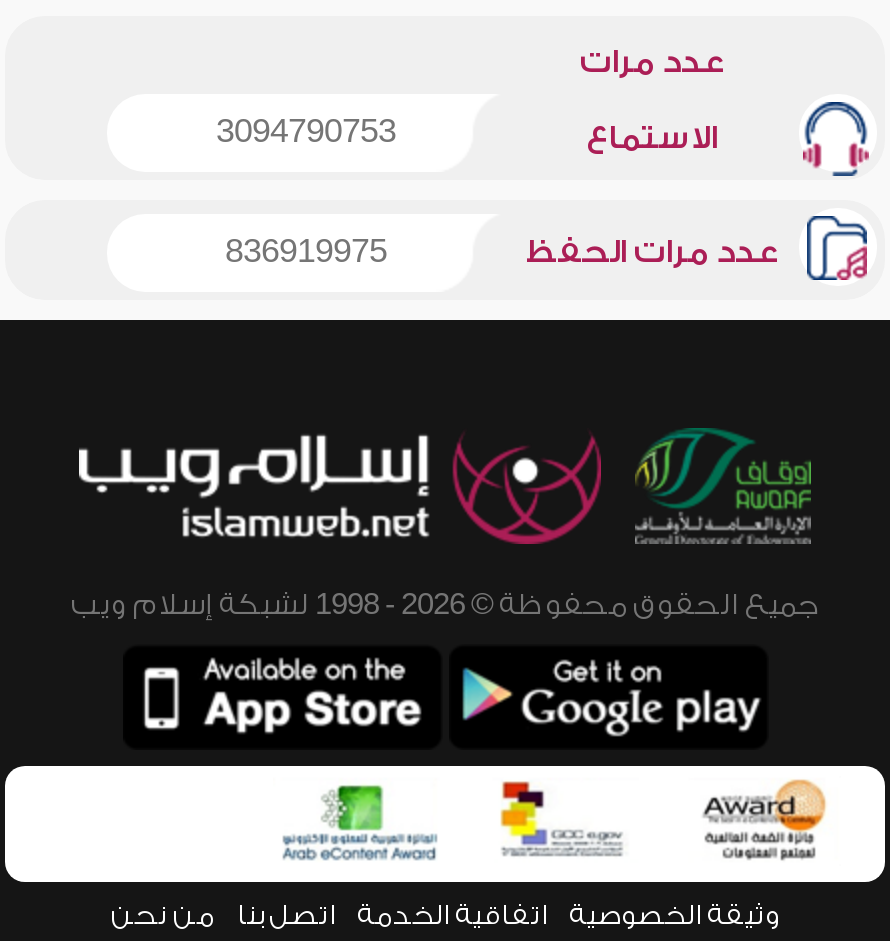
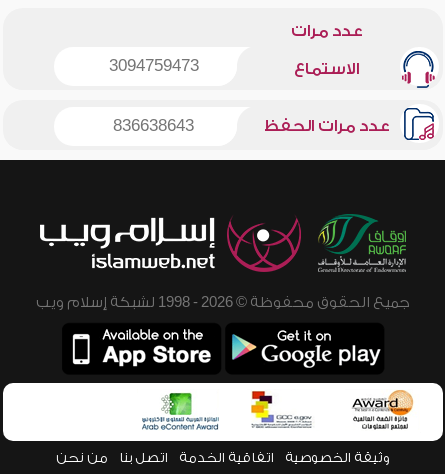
[216,115,396,151] 3094790753 -> [108,57,198,75] 3094759473
[225,234,387,270] 836919975 -> [113,117,194,135] 836638643

